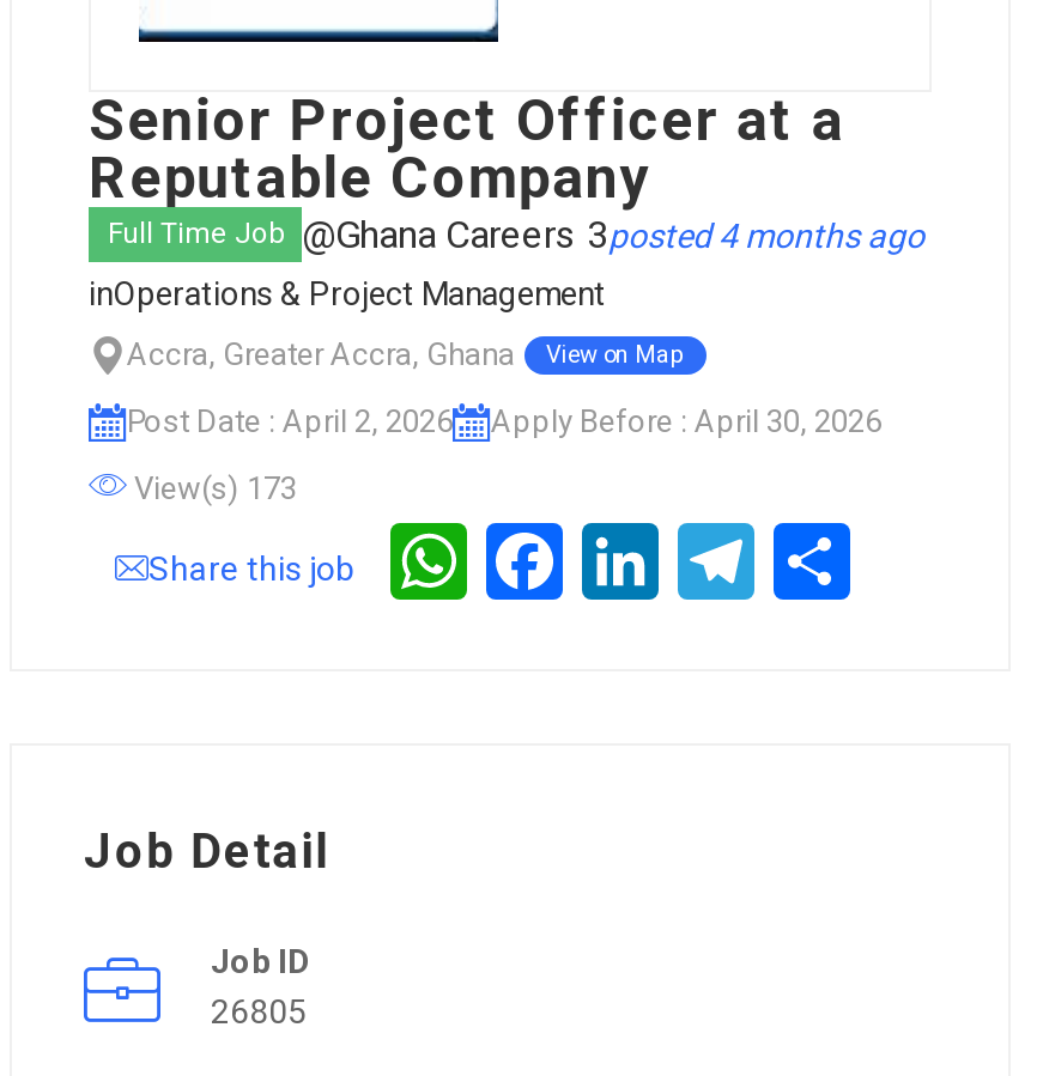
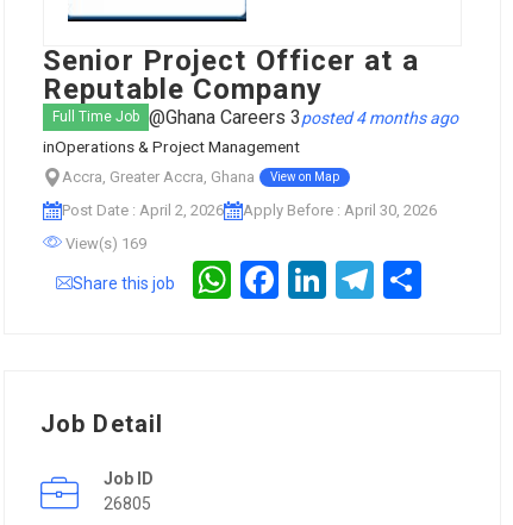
[127,469,297,505] View(s) 173 -> [62,234,146,252] View(s) 169

